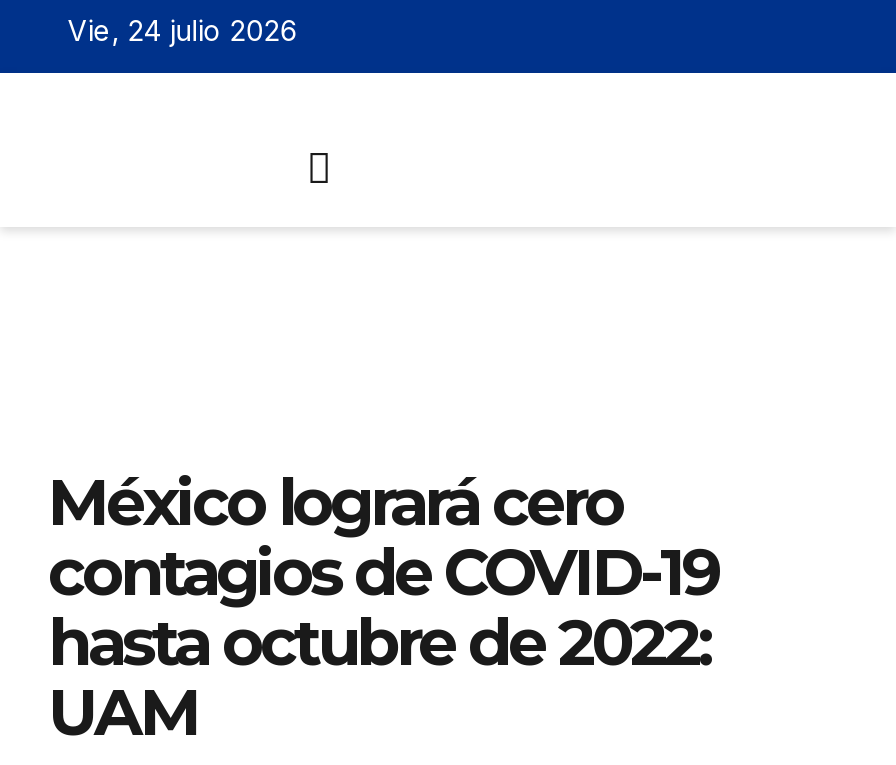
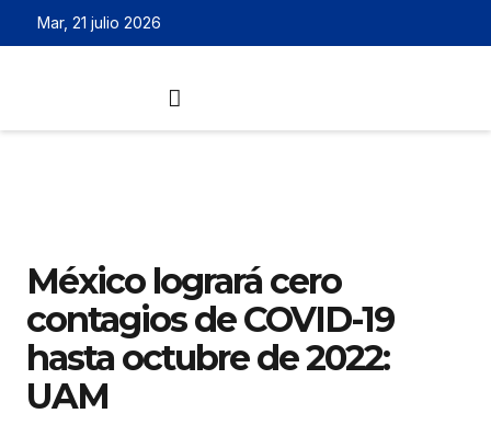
[68,12,298,46] Vie, 24 julio 2026 -> [37,13,161,31] Mar, 21 julio 2026

